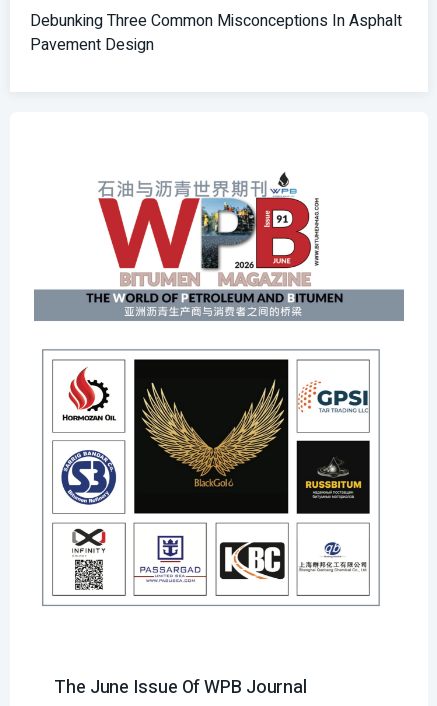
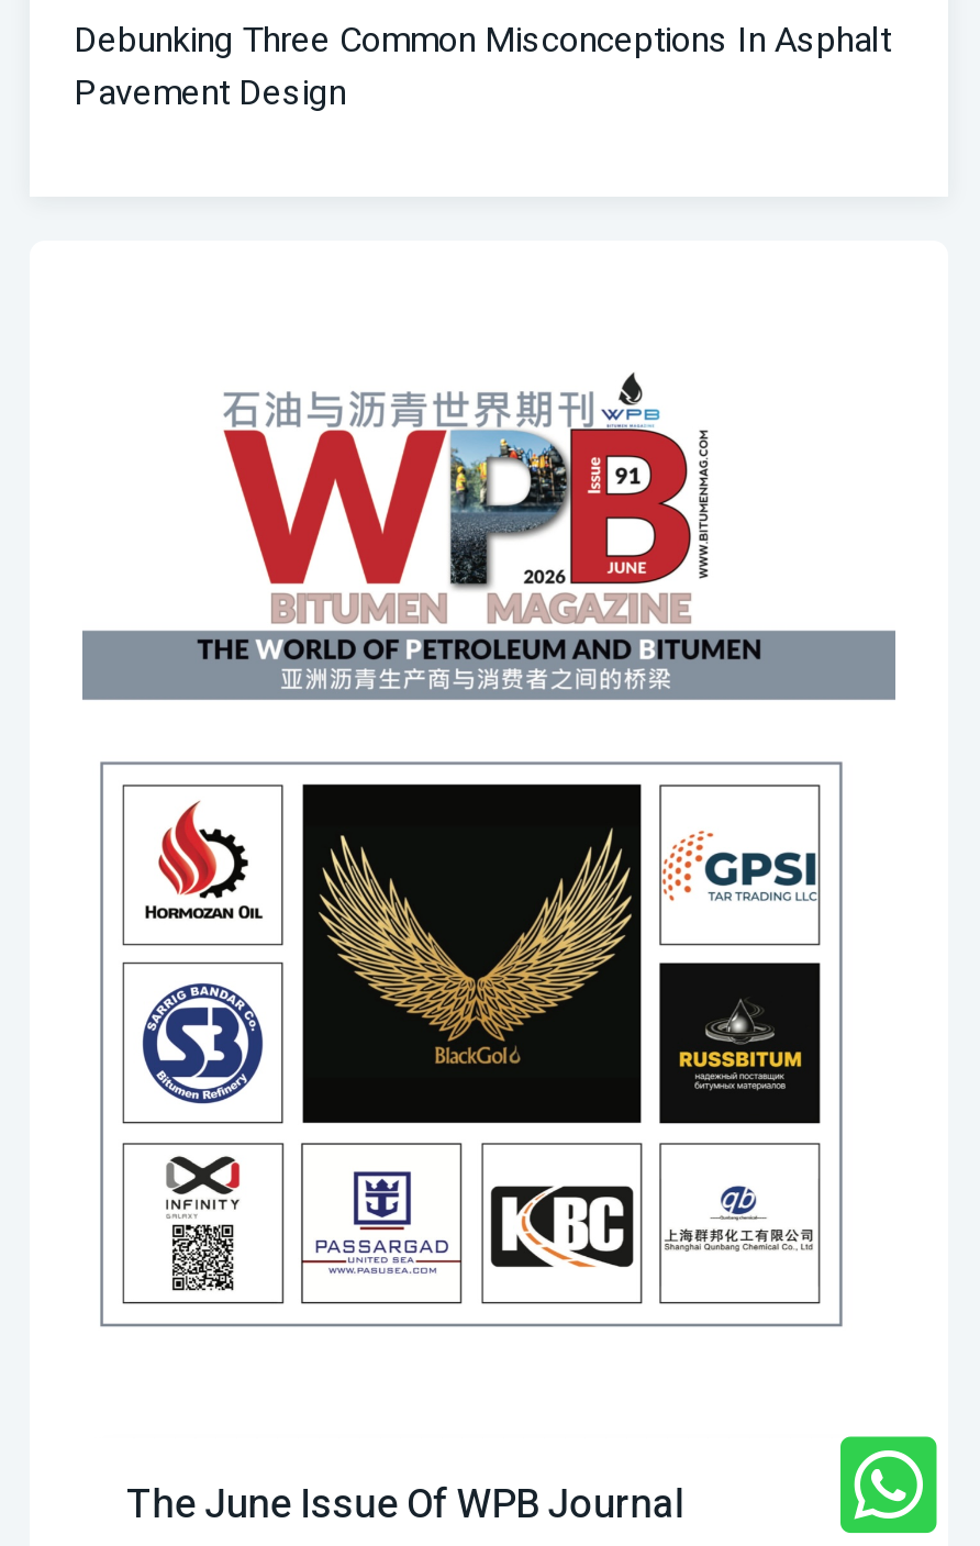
none -> [838,1434,939,1535] [image]

